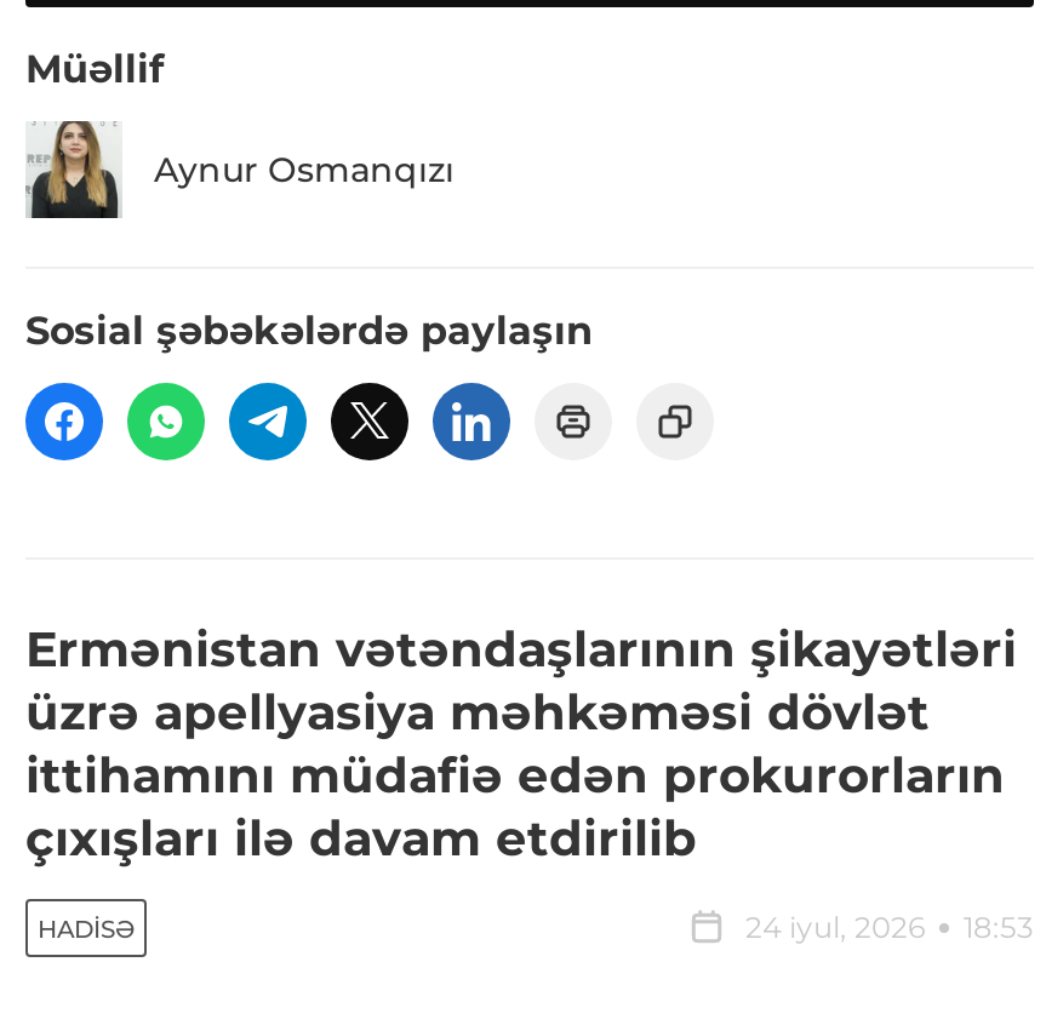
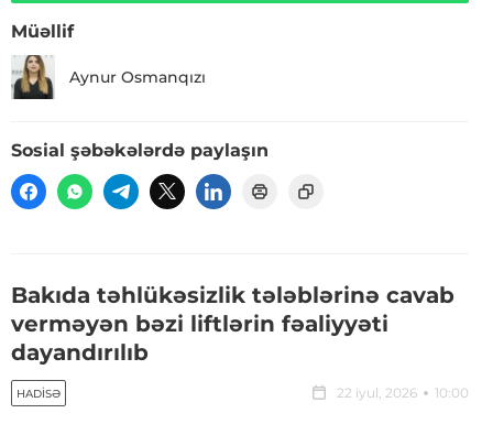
[25,621,1017,868] Ermənistan vətəndaşlarının şikayətləri | üzrə apellyasiya məhkəməsi dövlət | ittihamını müdafiə edən prokurorların | çıxışları ilə davam etdirilib -> [11,282,454,366] Bakıda təhlükəsizlik tələblərinə cavab | verməyən bəzi liftlərin fəaliyyəti | dayandırılıb
[745,910,1034,946] 24 iyul, 2026 | 18:53 -> [337,385,469,401] 22 iyul, 2026 | 10:00

